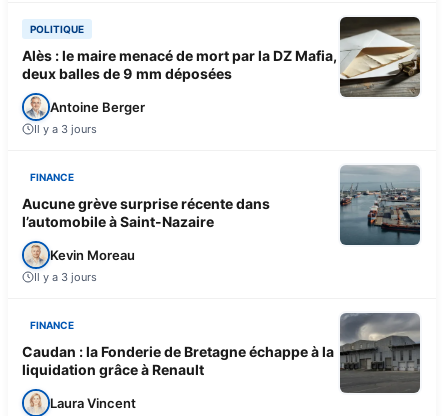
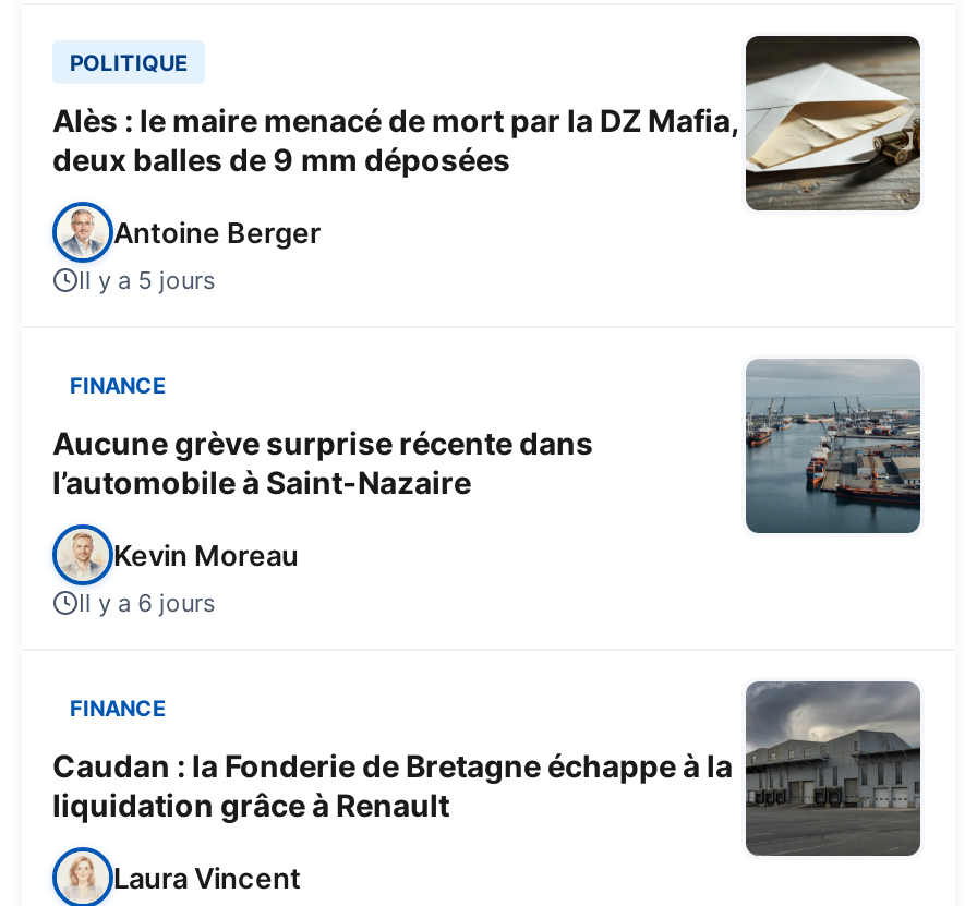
[34,122,97,136] Il y a 3 jours -> [79,264,216,295] Il y a 5 jours
[34,270,97,284] Il y a 3 jours -> [79,587,216,617] Il y a 6 jours

